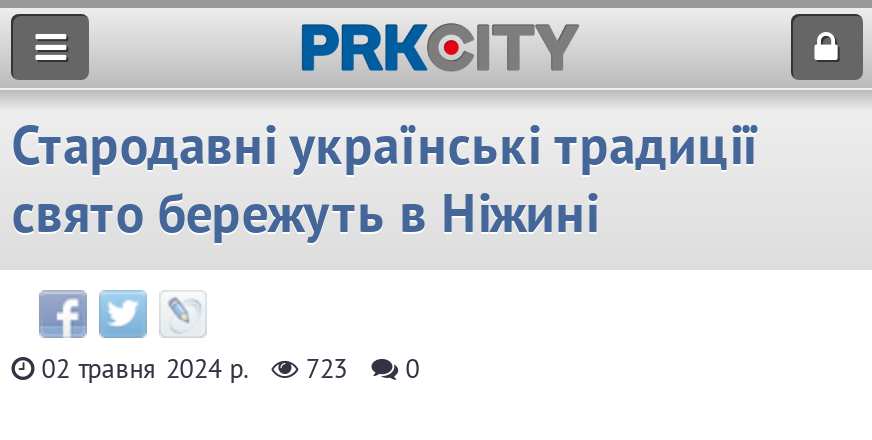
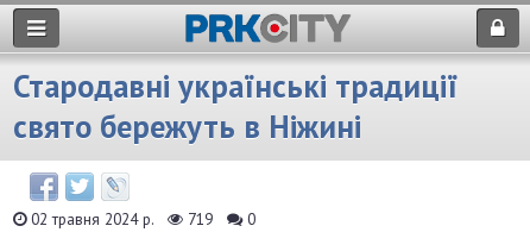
[33,350,419,386] 02 травня 2024 р. 723 0 -> [26,208,256,230] 02 травня 2024 р. 719 0

